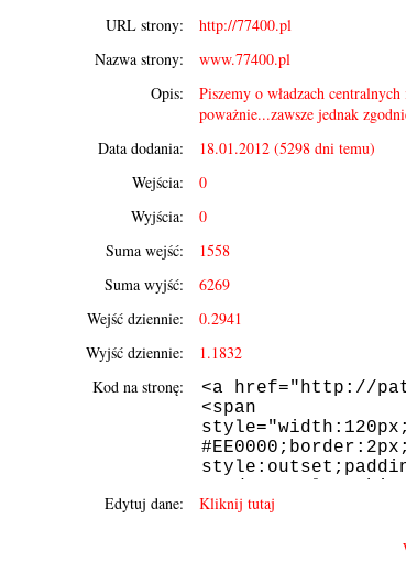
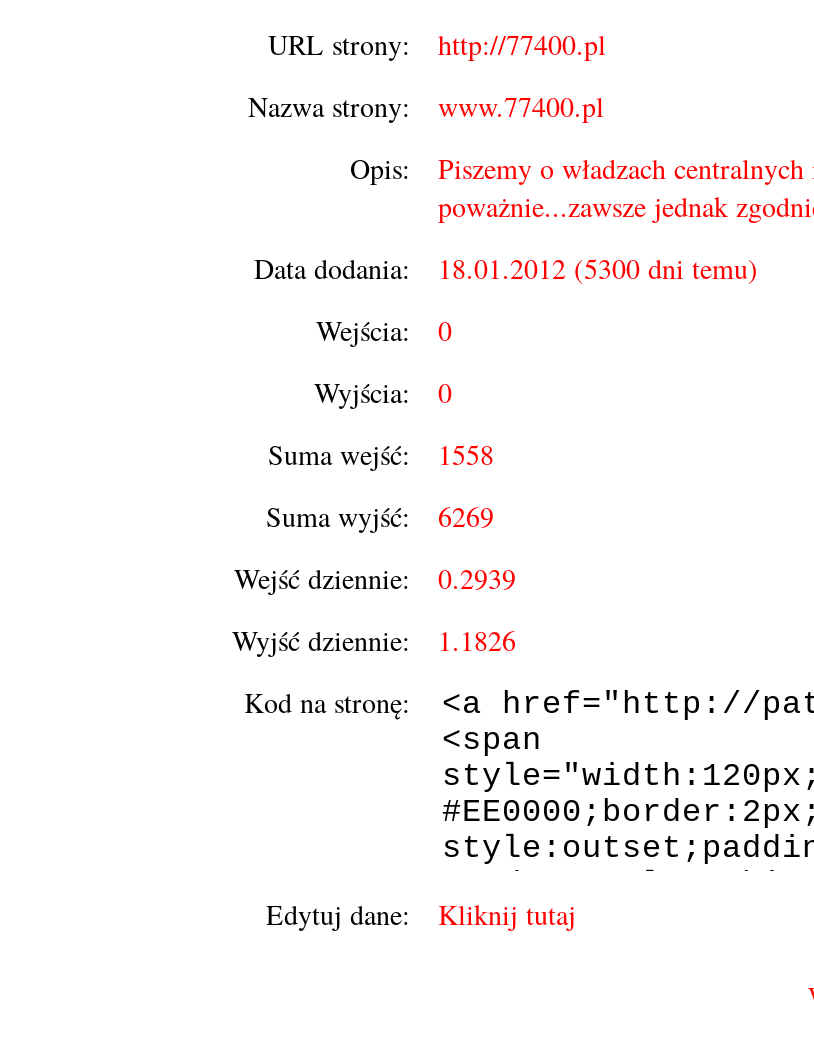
[98,137,375,158] Data dodania: 18.01.2012 (5298 dni temu) -> [254,249,758,287] Data dodania: 18.01.2012 (5300 dni temu)
[87,308,242,329] Wejść dziennie: 0.2941 -> [234,559,516,597] Wejść dziennie: 0.2939
[86,342,242,363] Wyjść dziennie: 1.1832 -> [232,621,516,659] Wyjść dziennie: 1.1826

